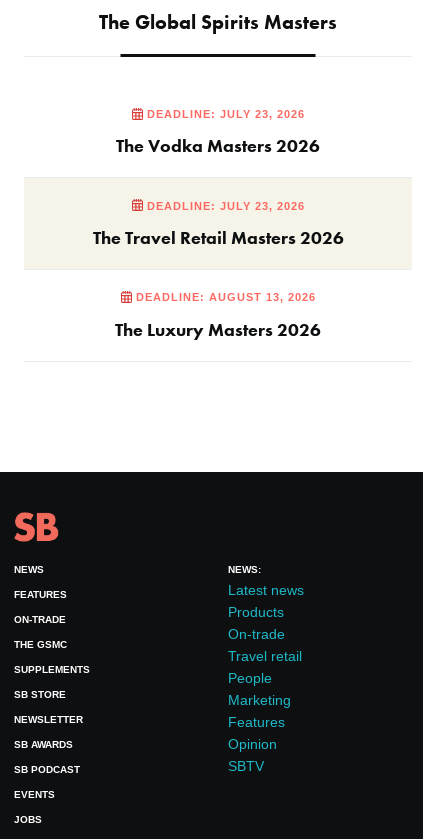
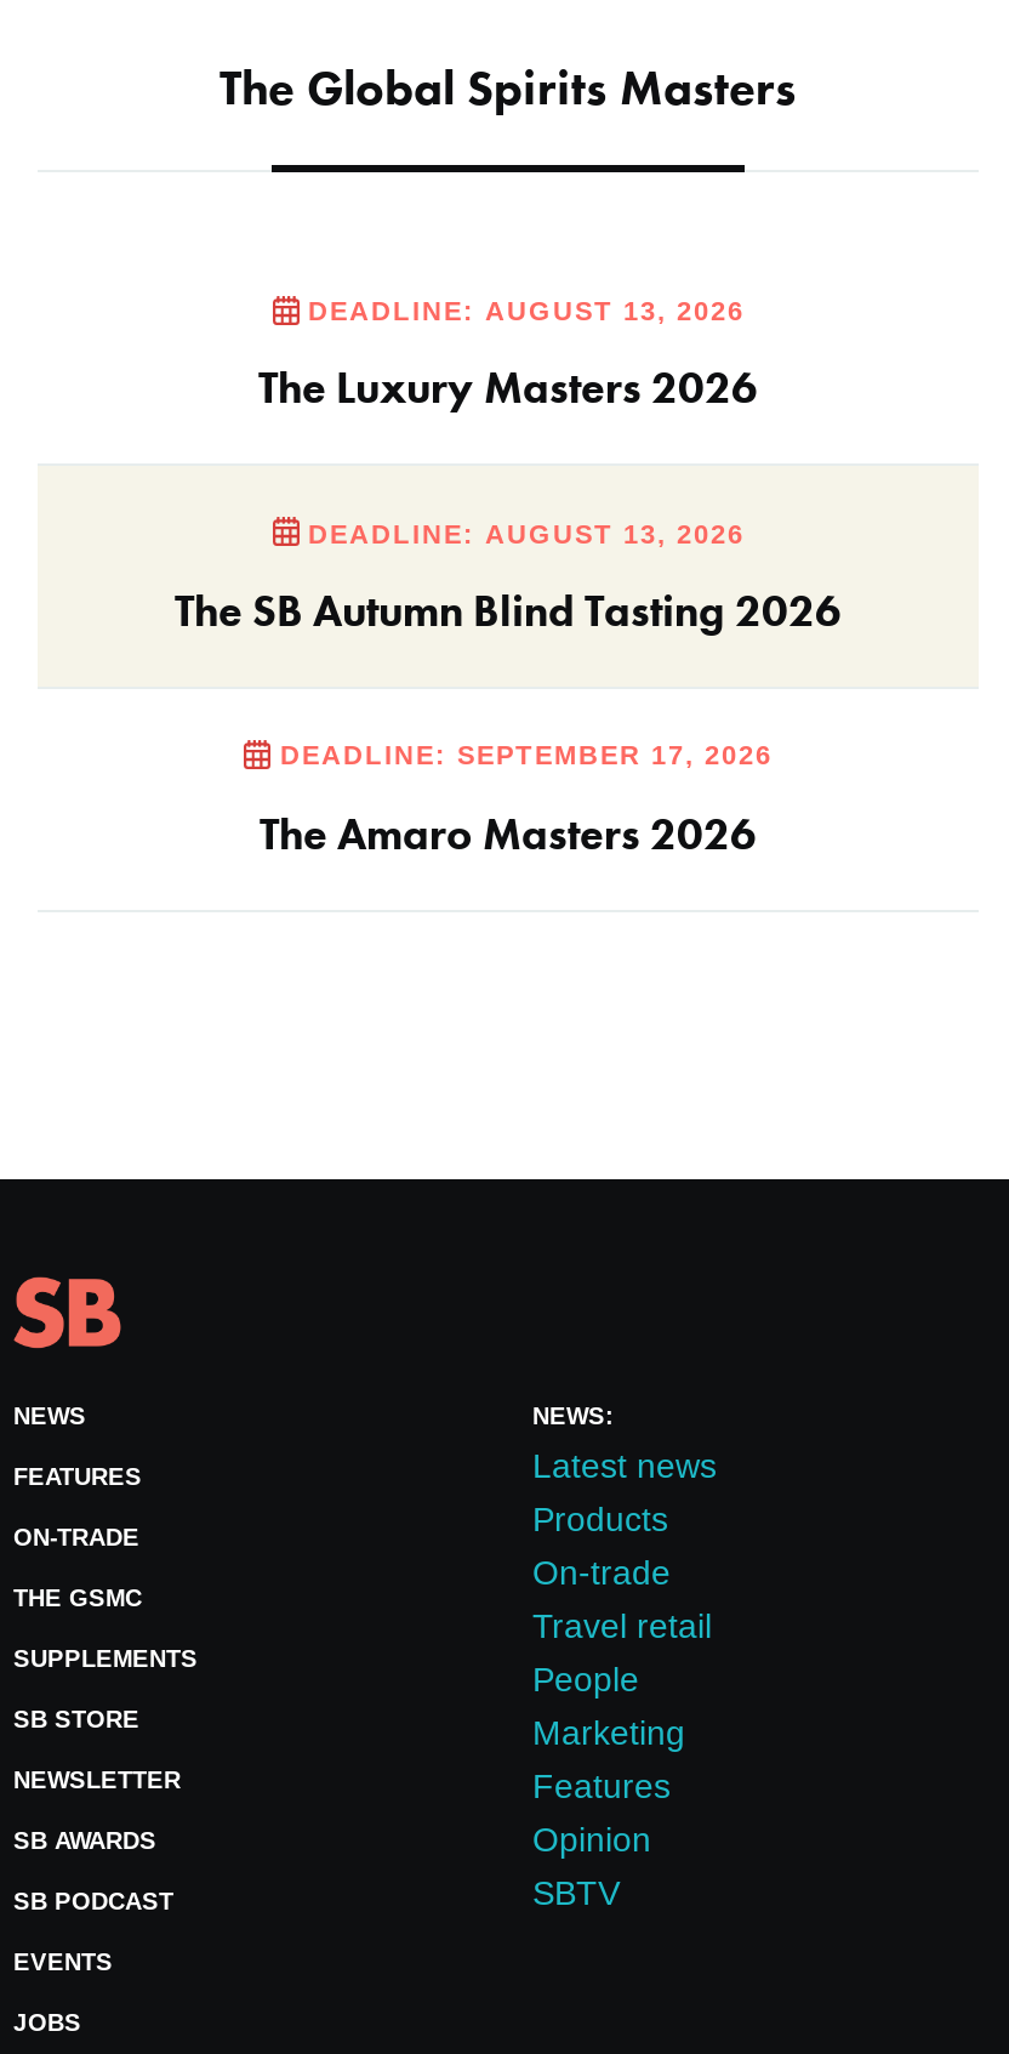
[92,108,343,249] DEADLINE: JULY 23, 2026 | The Vodka Masters 2026 | DEADLINE: JULY 23, 2026 | The Travel Retail Masters 2026 -> none
moved [115,291,321,340] -> [258,297,758,415]: DEADLINE: AUGUST 13, 2026 | The Luxury Masters 2026
none -> [175,519,842,860] DEADLINE: AUGUST 13, 2026 | The SB Autumn Blind Tasting 2026 | DEADLINE: SEPTEMBER 17, 2026 | The Amaro Masters 2026

